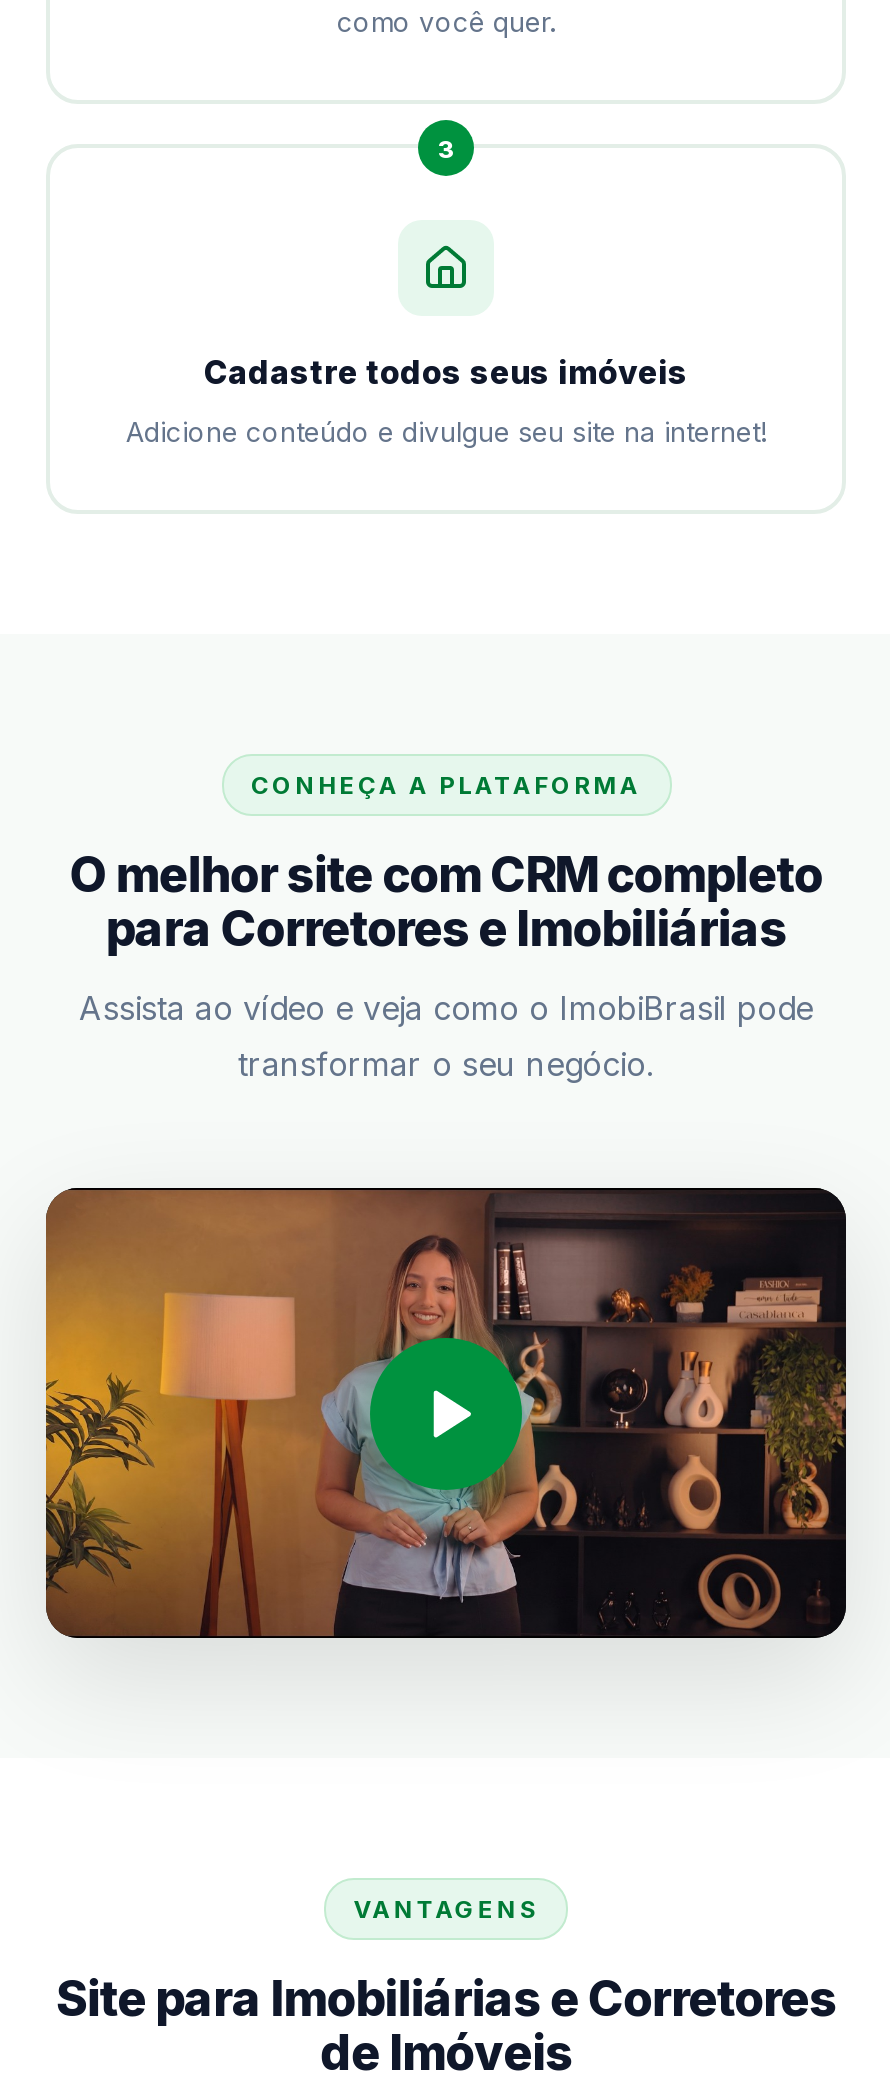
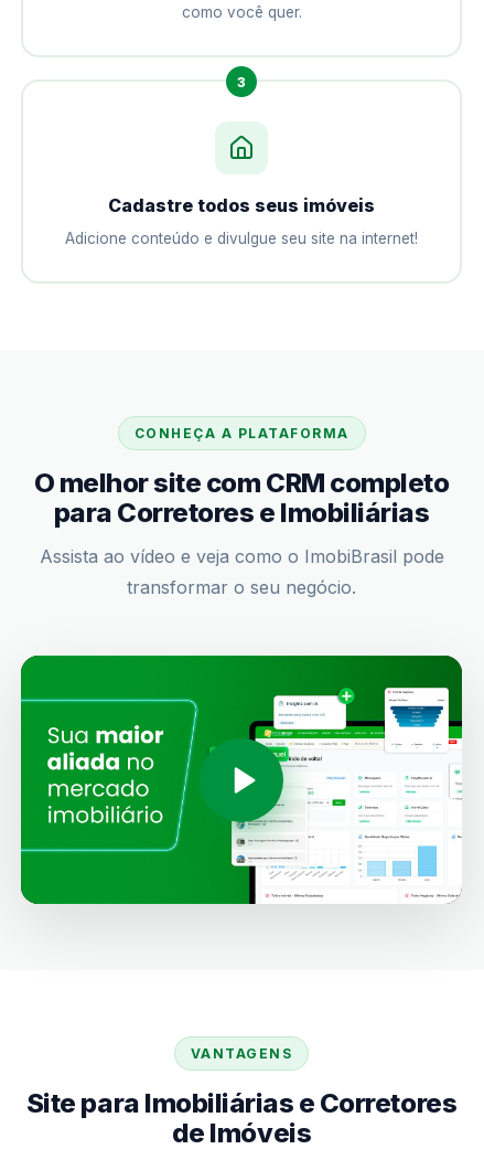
[44,1186,848,1640] [image] -> [20,655,463,905] [image]

